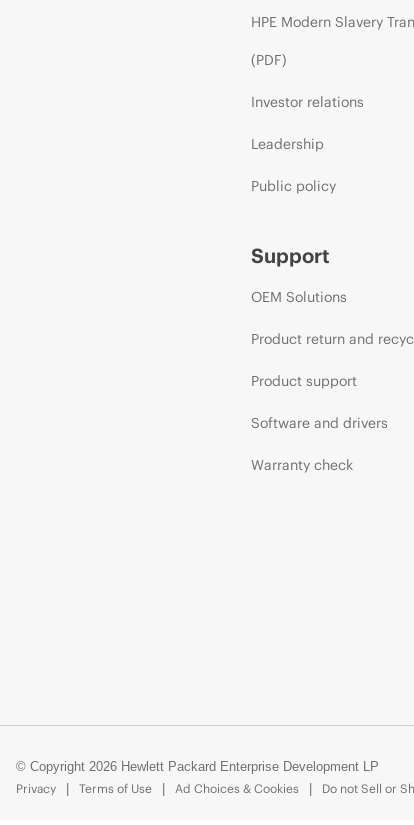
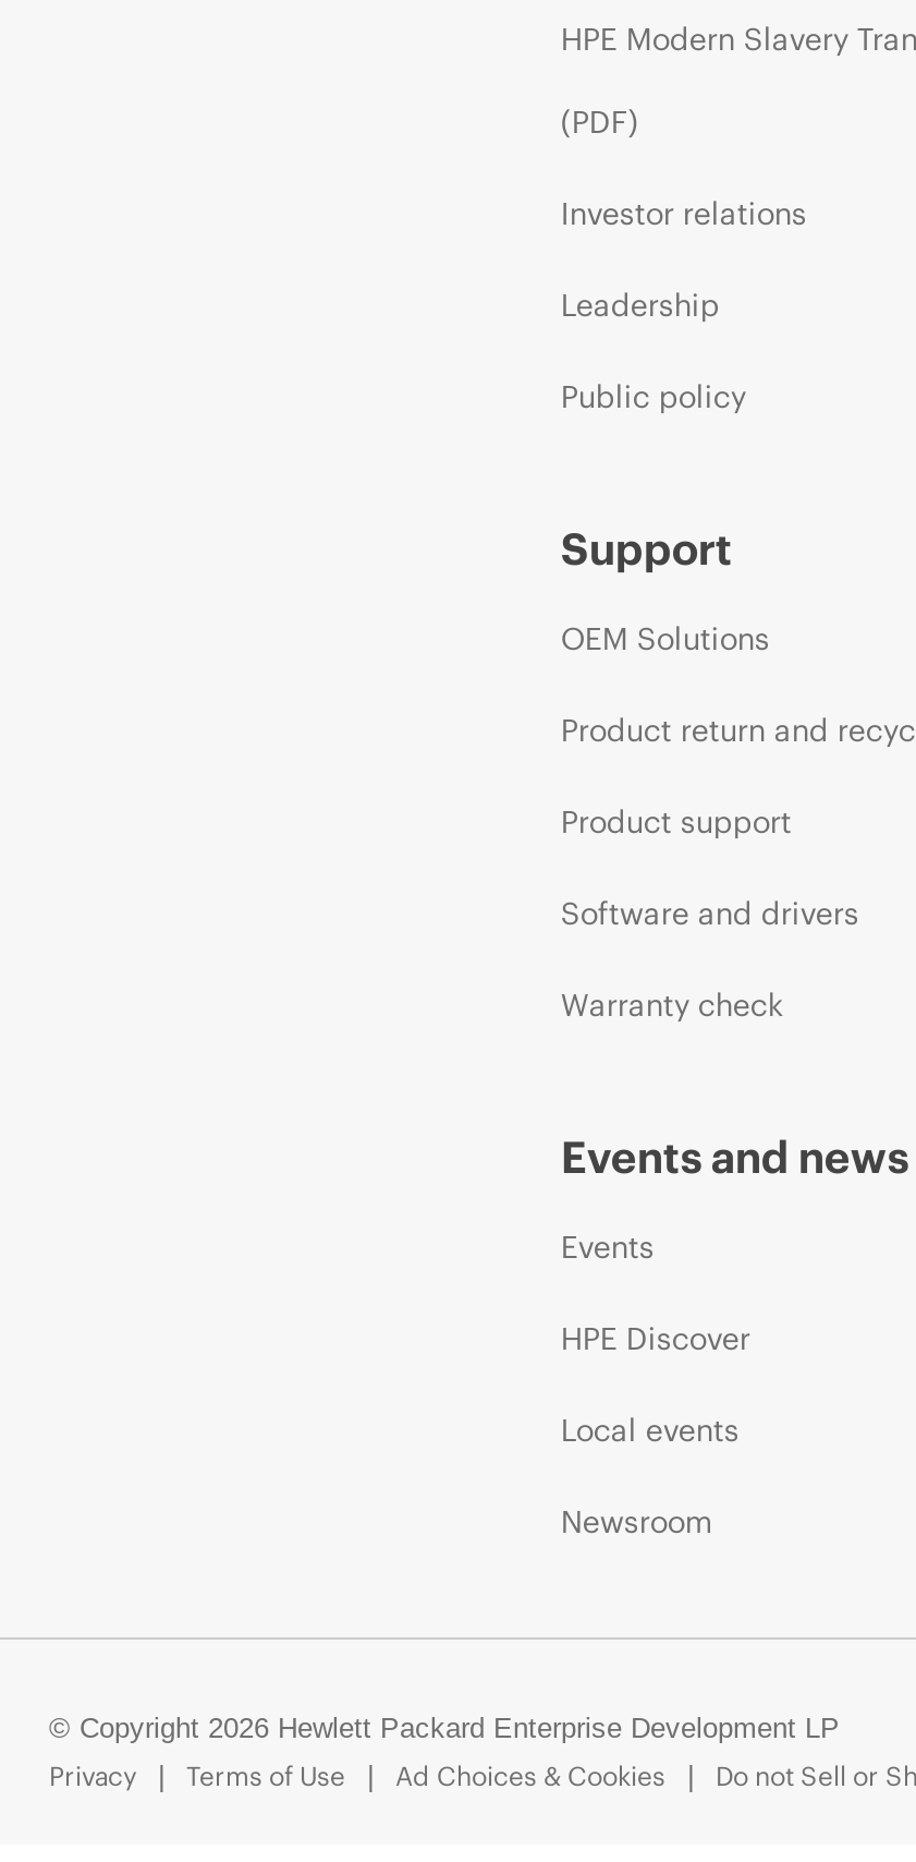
none -> [561,1130,909,1542] Events and news | Events | HPE Discover | Local events | Newsroom

